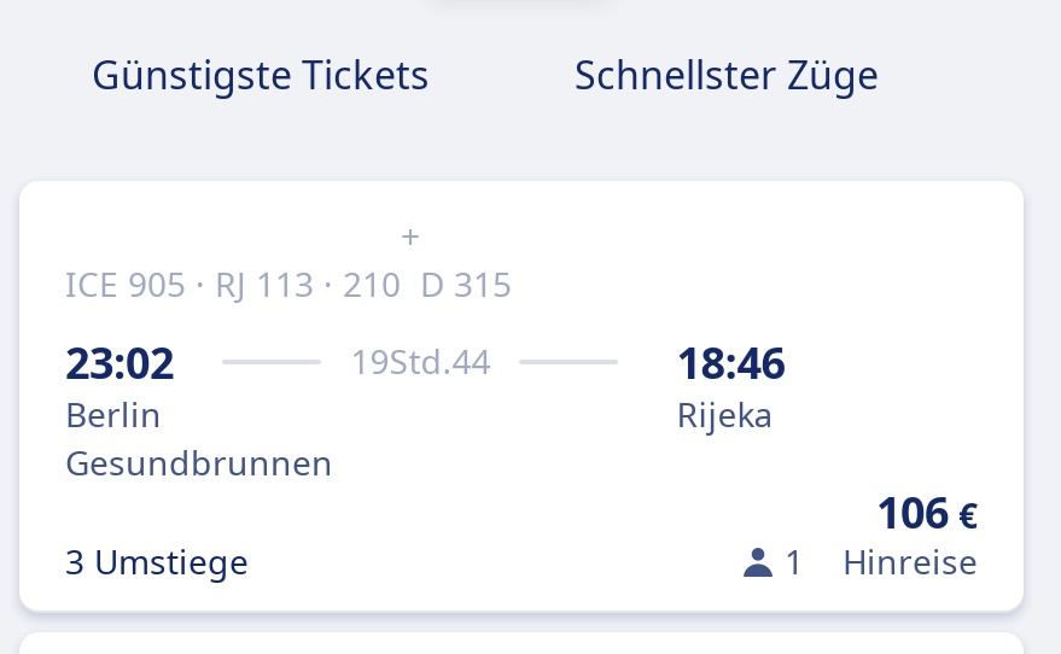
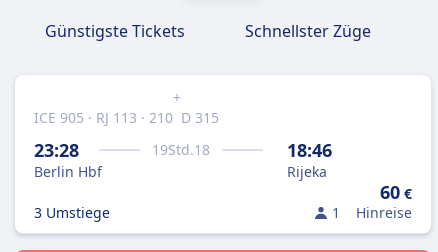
[65,333,491,485] 23:02 | 19Std.44 | Berlin | Gesundbrunnen -> [34,138,210,181] 23:28 | 19Std.18 | Berlin Hbf
[876,483,978,541] 106 € -> [380,180,412,204] 60 €

